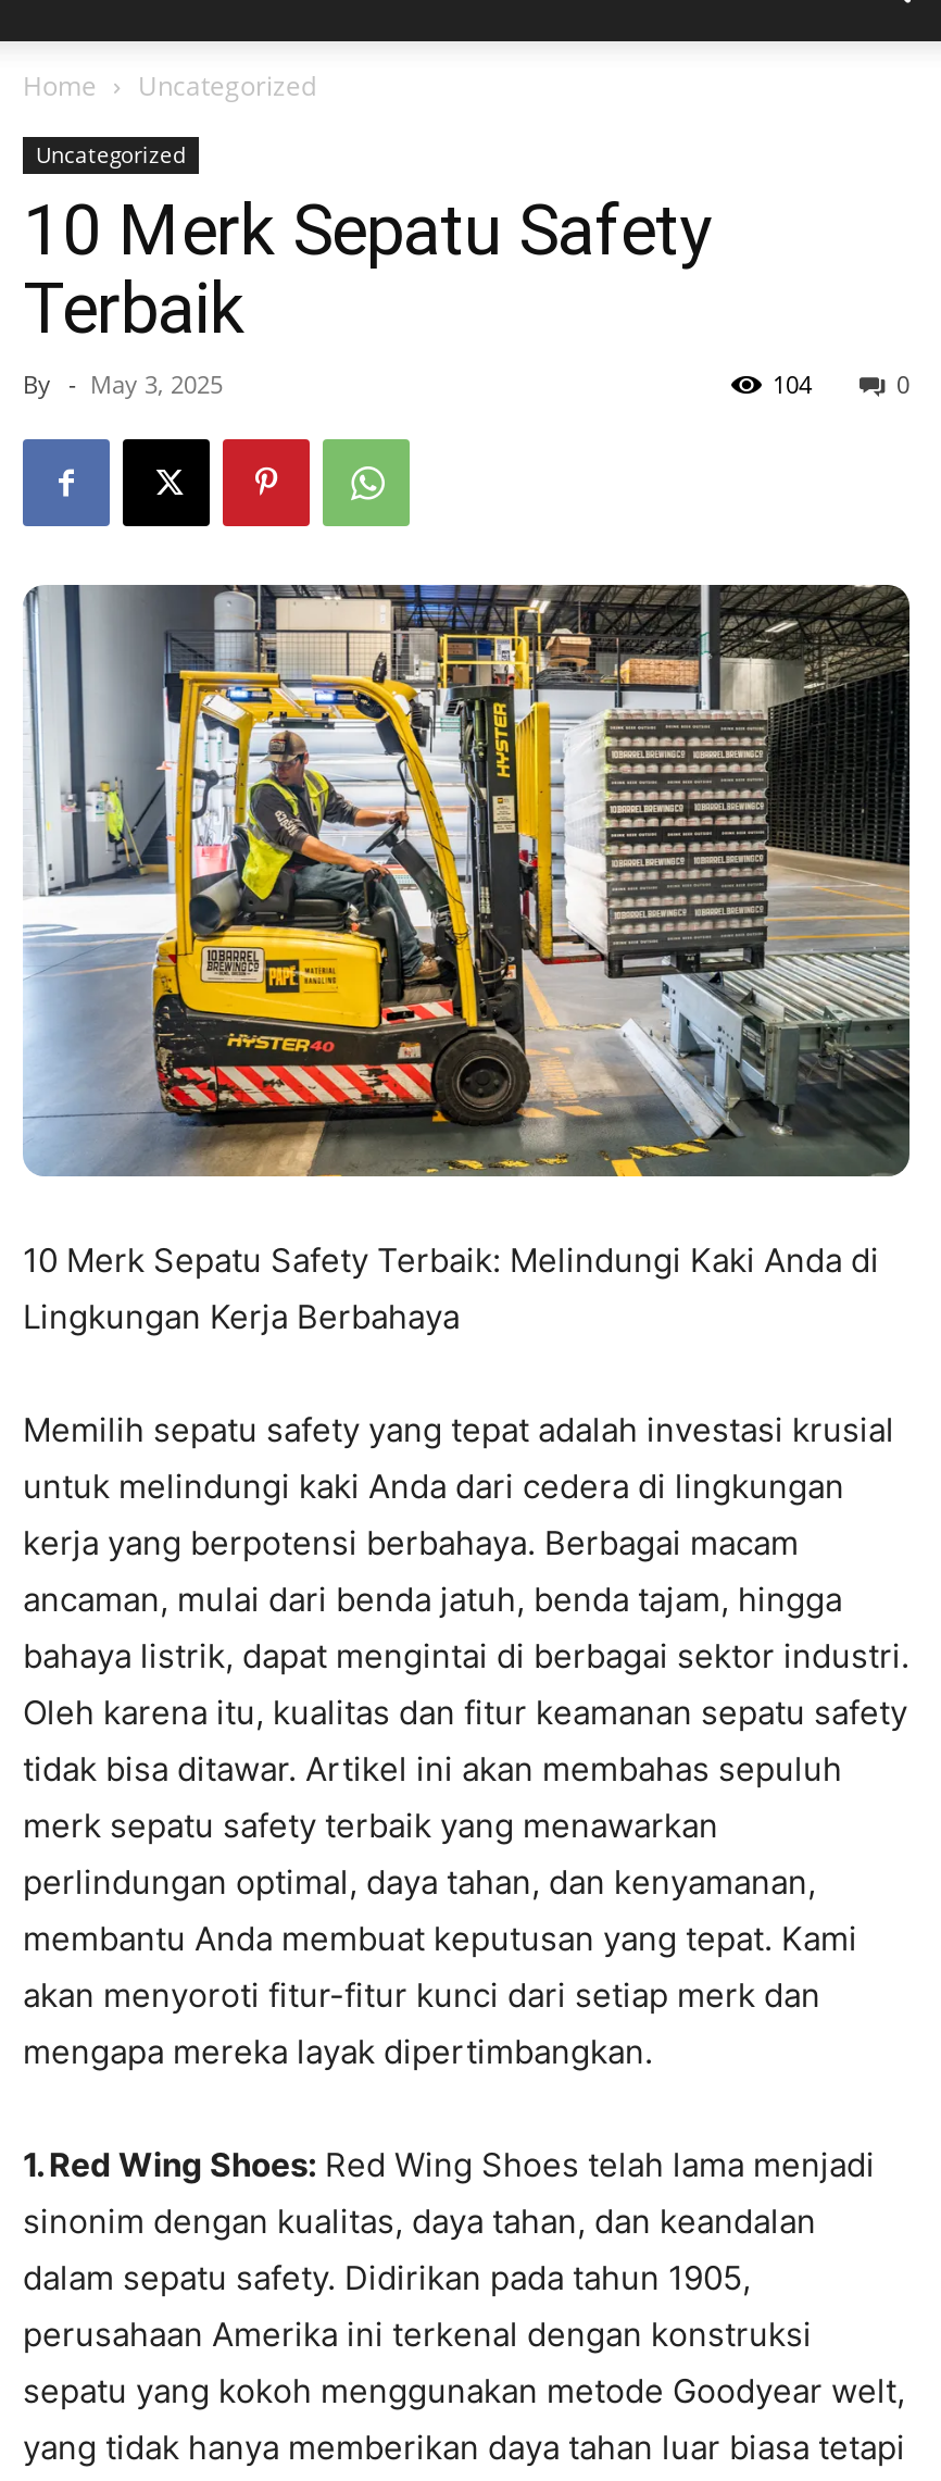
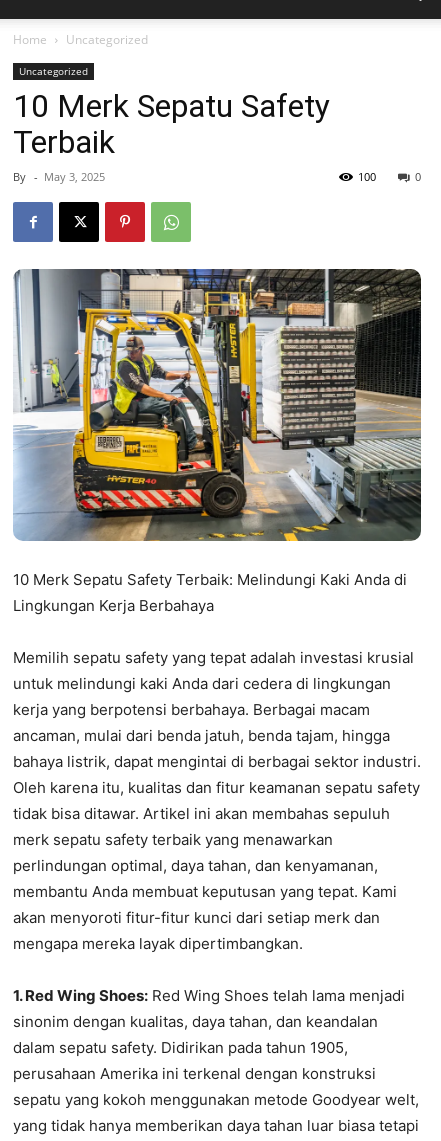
[773,367,812,400] 104 -> [358,169,376,184] 100

